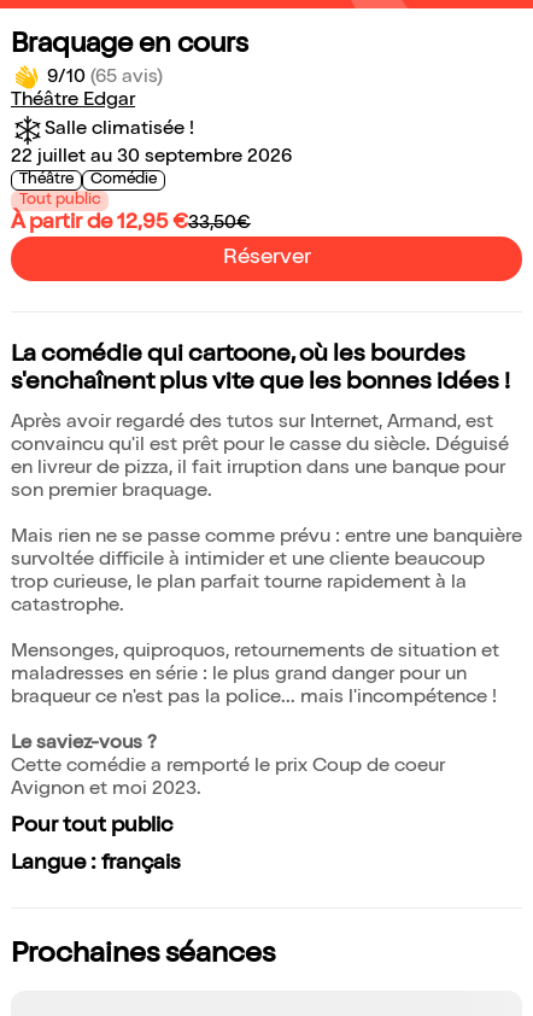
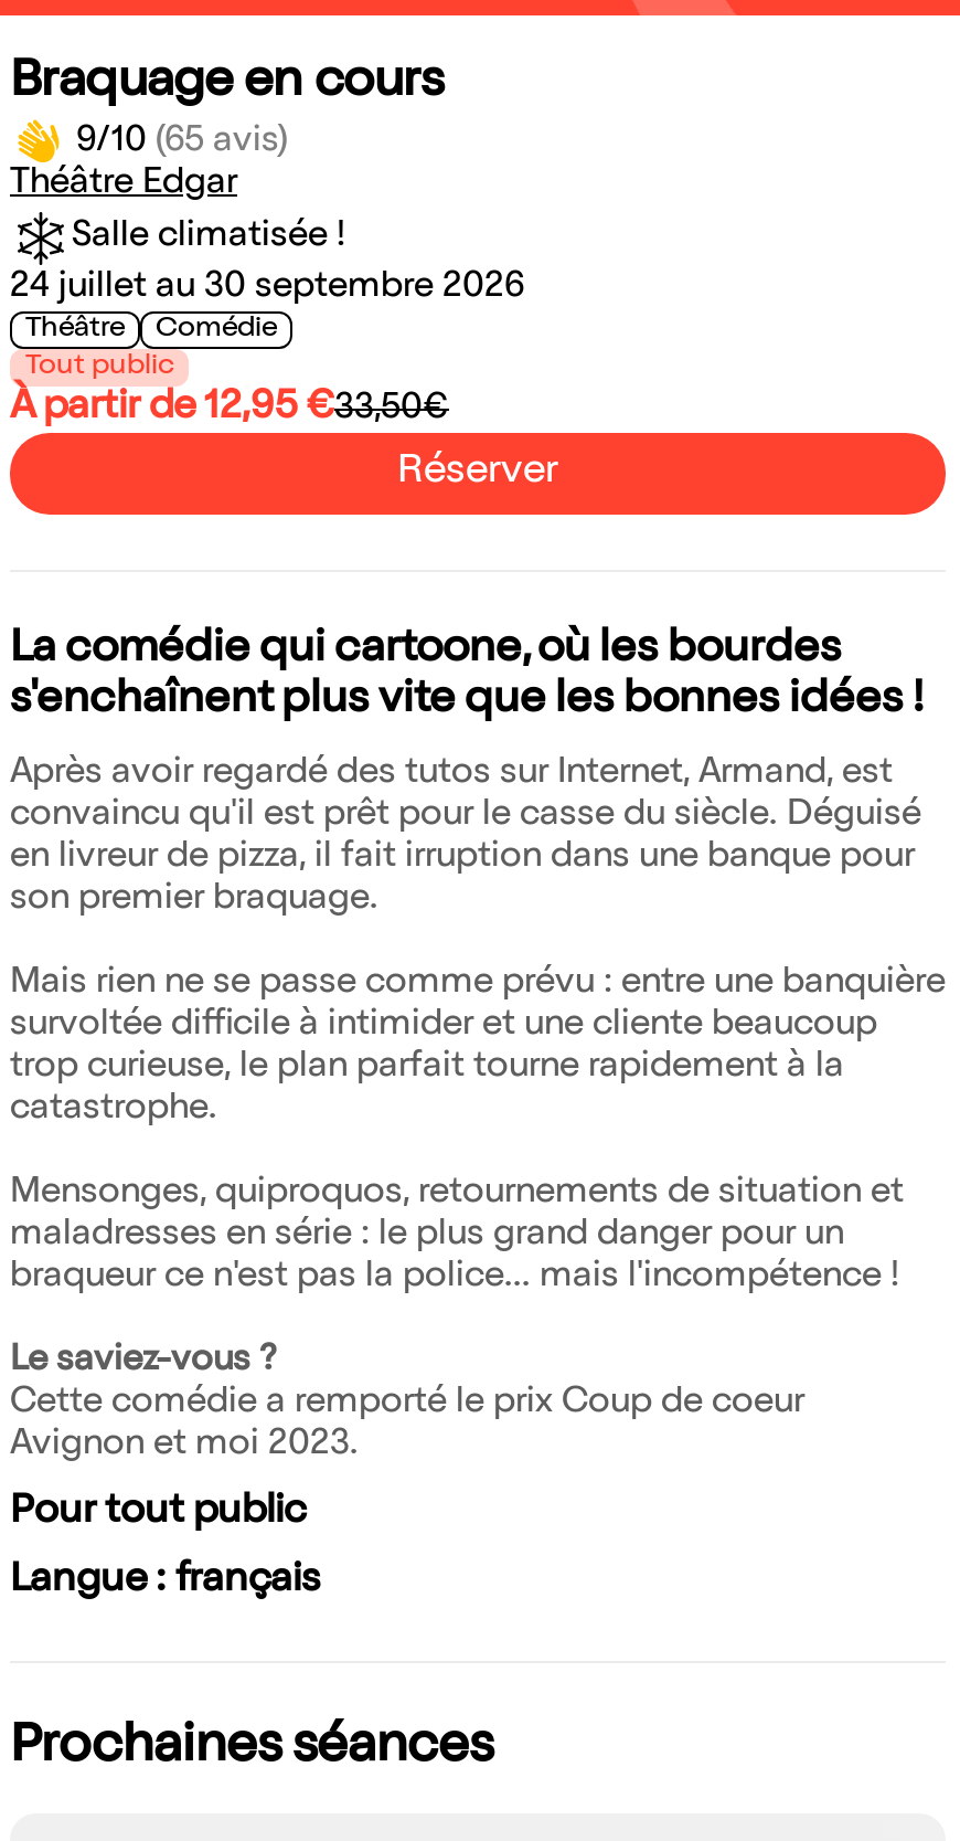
[11,149,292,168] 22 juillet au 30 septembre 2026 -> [10,273,524,308] 24 juillet au 30 septembre 2026

